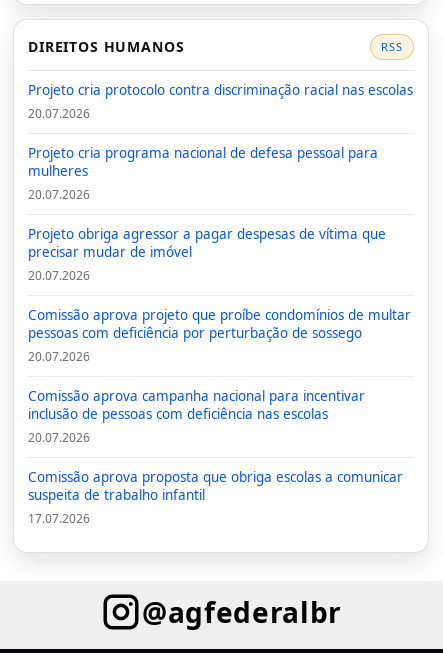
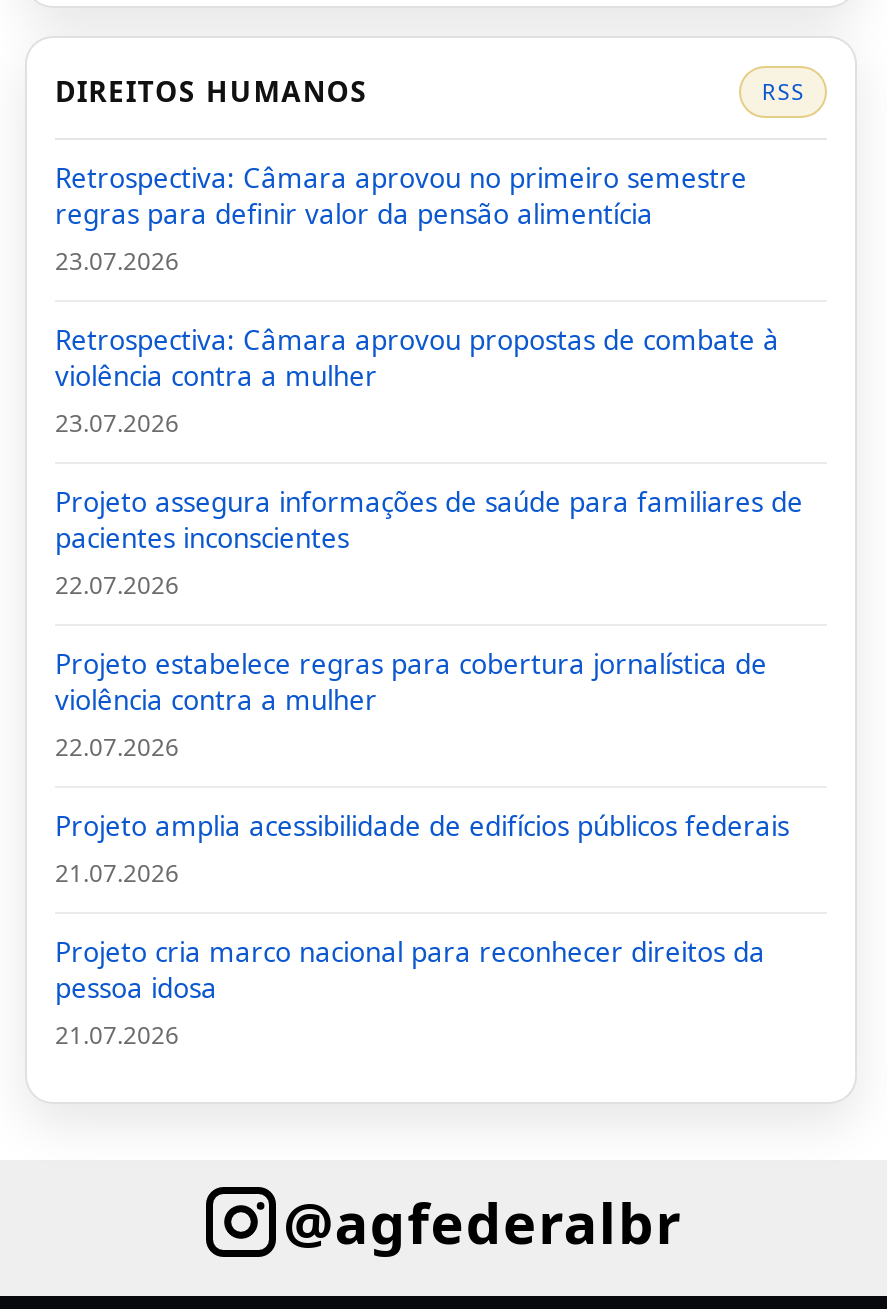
[28,80,413,121] Projeto cria protocolo contra discriminação racial nas escolas | 20.07.2026 -> [55,161,747,279] Retrospectiva: Câmara aprovou no primeiro semestre | regras para definir valor da pensão alimentícia | 23.07.2026
[28,143,378,202] Projeto cria programa nacional de defesa pessoal para | mulheres | 20.07.2026 -> [55,323,779,441] Retrospectiva: Câmara aprovou propostas de combate à | violência contra a mulher | 23.07.2026
[28,224,386,283] Projeto obriga agressor a pagar despesas de vítima que | precisar mudar de imóvel | 20.07.2026 -> [55,485,803,603] Projeto assegura informações de saúde para familiares de | pacientes inconscientes | 22.07.2026
[28,305,411,364] Comissão aprova projeto que proíbe condomínios de multar | pessoas com deficiência por perturbação de sossego | 20.07.2026 -> [55,647,767,765] Projeto estabelece regras para cobertura jornalística de | violência contra a mulher | 22.07.2026
[28,386,365,445] Comissão aprova campanha nacional para incentivar | inclusão de pessoas com deficiência nas escolas | 20.07.2026 -> [55,809,789,891] Projeto amplia acessibilidade de edifícios públicos federais | 21.07.2026
[28,467,403,526] Comissão aprova proposta que obriga escolas a comunicar | suspeita de trabalho infantil | 17.07.2026 -> [55,935,765,1053] Projeto cria marco nacional para reconhecer direitos da | pessoa idosa | 21.07.2026

